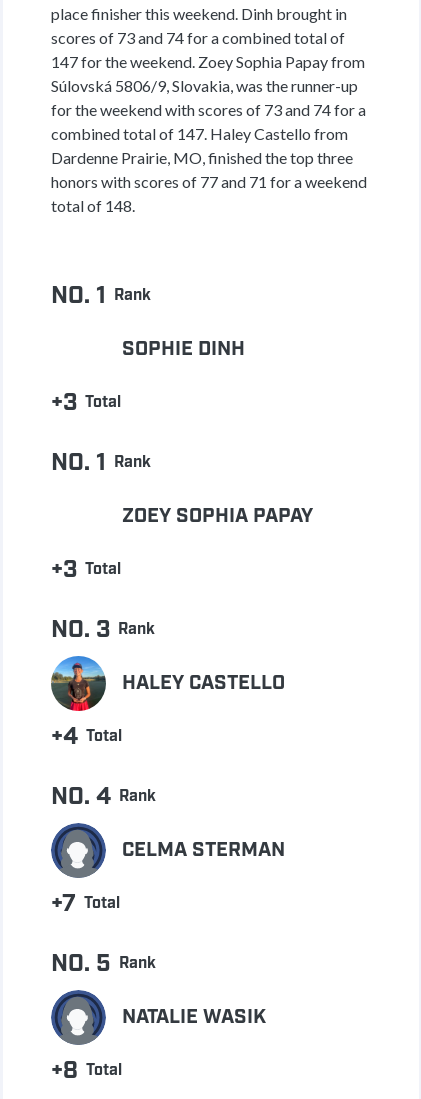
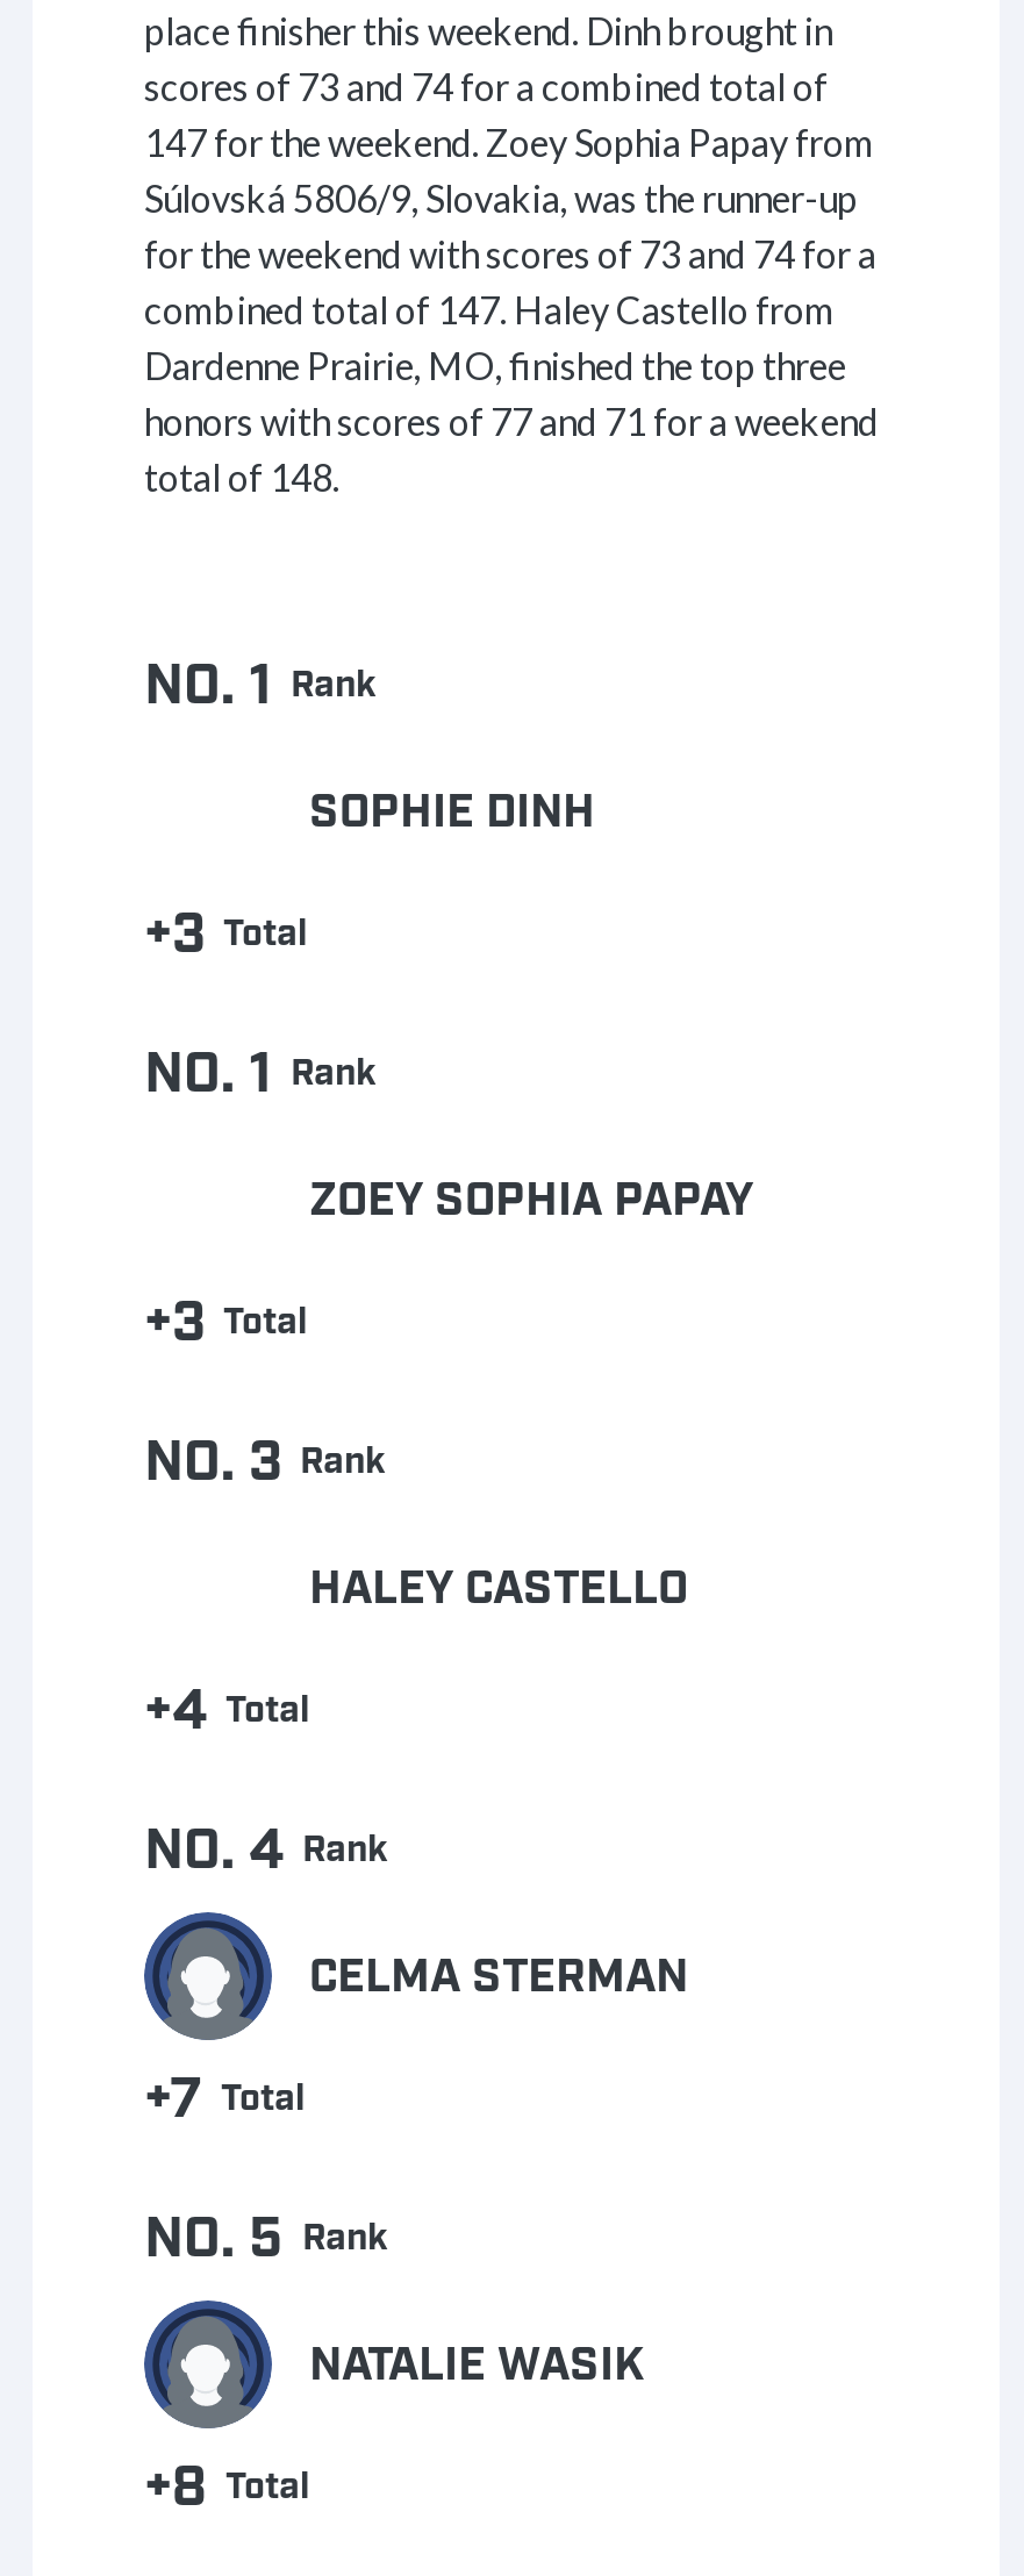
[50,655,107,712] [image] -> none

